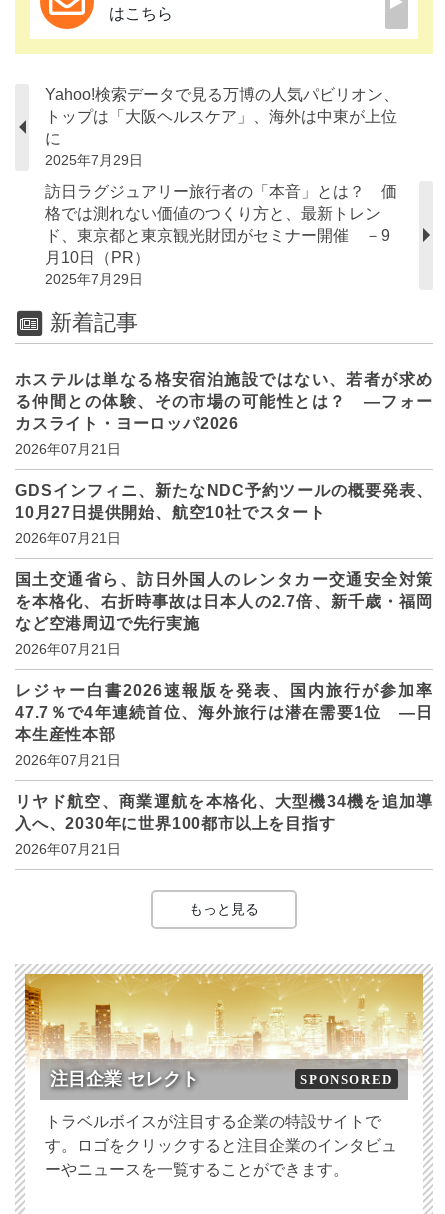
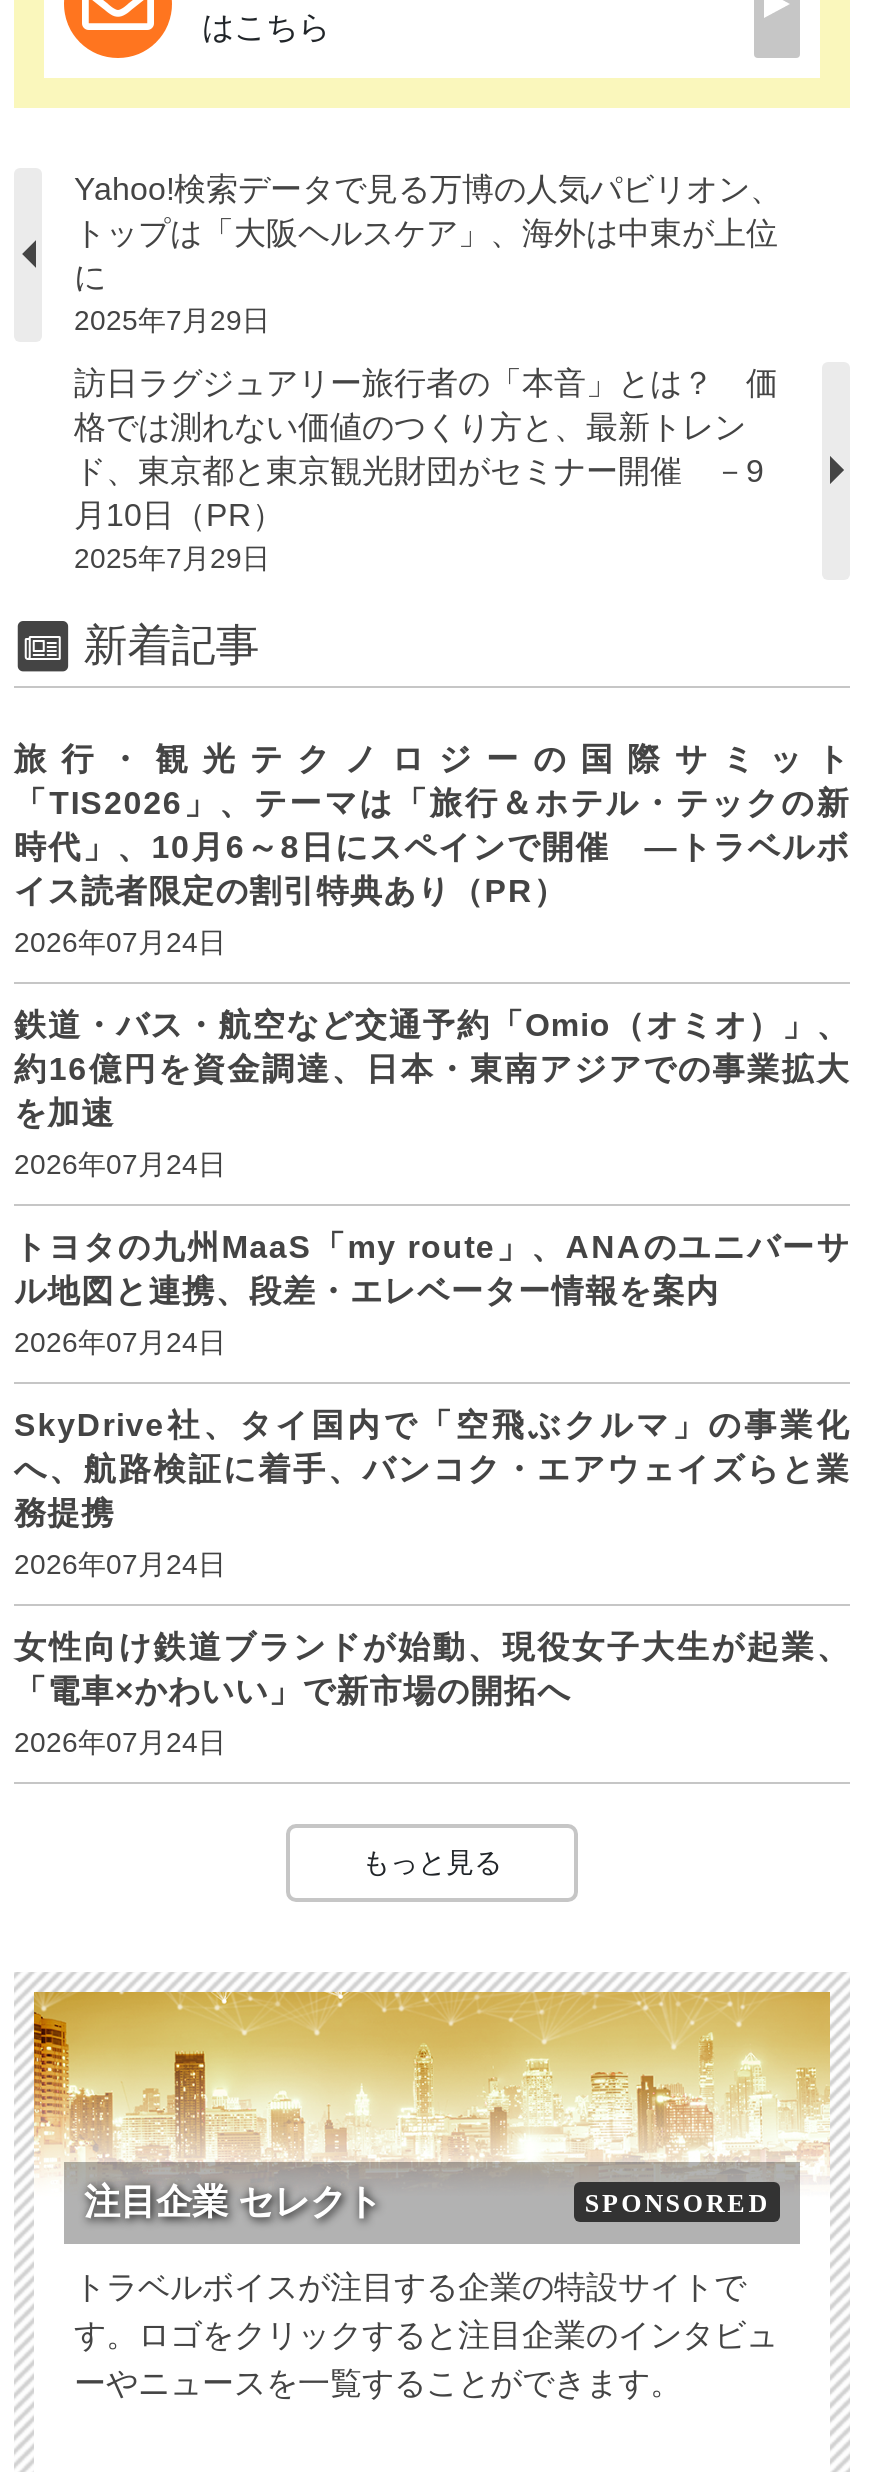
[15,371,433,432] ホステルは単なる格安宿泊施設ではない、若者が求め | る仲間との体験、その市場の可能性とは？ ―フォー | カスライト・ヨーロッパ2026 -> [14,743,850,909] 旅行・観光テクノロジーの国際サミット | 「TIS2026」、テーマは「旅行＆ホテル・テックの新 | 時代」、10月6～8日にスペインで開催 ―トラベルボ | イス読者限定の割引特典あり（PR）
[15,441,121,457] 2026年07月21日 -> [14,927,226,959] 2026年07月24日
[15,482,433,521] GDSインフィニ、新たなNDC予約ツールの概要発表、 | 10月27日提供開始、航空10社でスタート -> [14,1009,850,1131] 鉄道・バス・航空など交通予約「Omio（オミオ）」、 | 約16億円を資金調達、日本・東南アジアでの事業拡大 | を加速
[15,530,121,546] 2026年07月21日 -> [14,1149,226,1181] 2026年07月24日
[15,571,433,632] 国土交通省ら、訪日外国人のレンタカー交通安全対策 | を本格化、右折時事故は日本人の2.7倍、新千歳・福岡 | など空港周辺で先行実施 -> [14,1231,850,1309] トヨタの九州MaaS「my route」、ANAのユニバーサ | ル地図と連携、段差・エレベーター情報を案内
[15,641,121,657] 2026年07月21日 -> [14,1327,226,1359] 2026年07月24日
[15,682,433,743] レジャー白書2026速報版を発表、国内旅行が参加率 | 47.7％で4年連続首位、海外旅行は潜在需要1位 ―日 | 本生産性本部 -> [14,1409,850,1531] SkyDrive社、タイ国内で「空飛ぶクルマ」の事業化 | へ、航路検証に着手、バンコク・エアウェイズらと業 | 務提携
[15,752,121,768] 2026年07月21日 -> [14,1549,226,1581] 2026年07月24日
[15,793,433,832] リヤド航空、商業運航を本格化、大型機34機を追加導 | 入へ、2030年に世界100都市以上を目指す -> [14,1631,850,1709] 女性向け鉄道ブランドが始動、現役女子大生が起業、 | 「電車×かわいい」で新市場の開拓へ
[15,841,121,857] 2026年07月21日 -> [14,1727,226,1759] 2026年07月24日

